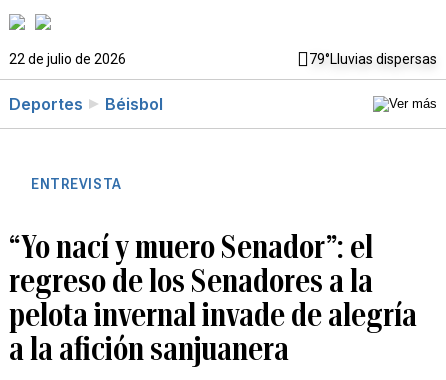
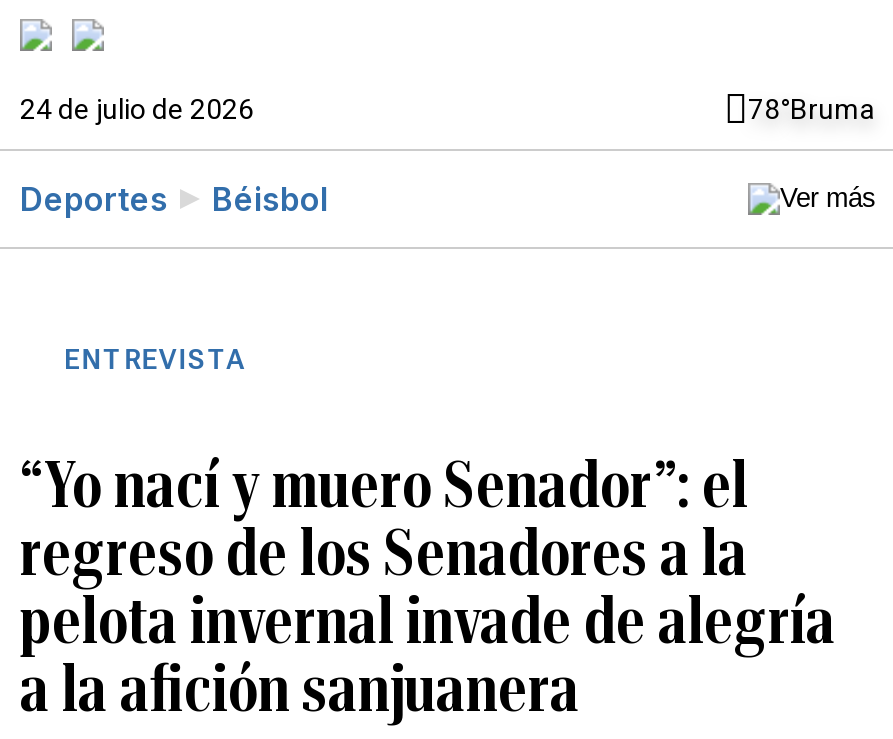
[9,51,437,67] 22 de julio de 2026 | 79°Lluvias dispersas -> [20,93,876,125] 24 de julio de 2026 | 78°Bruma

